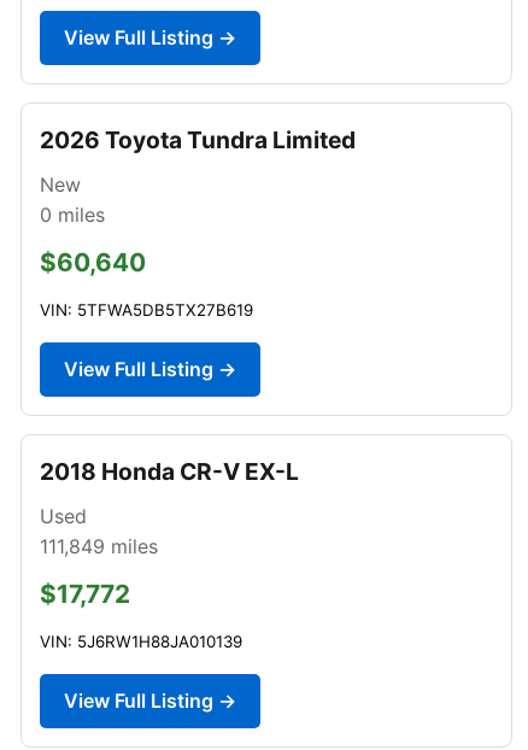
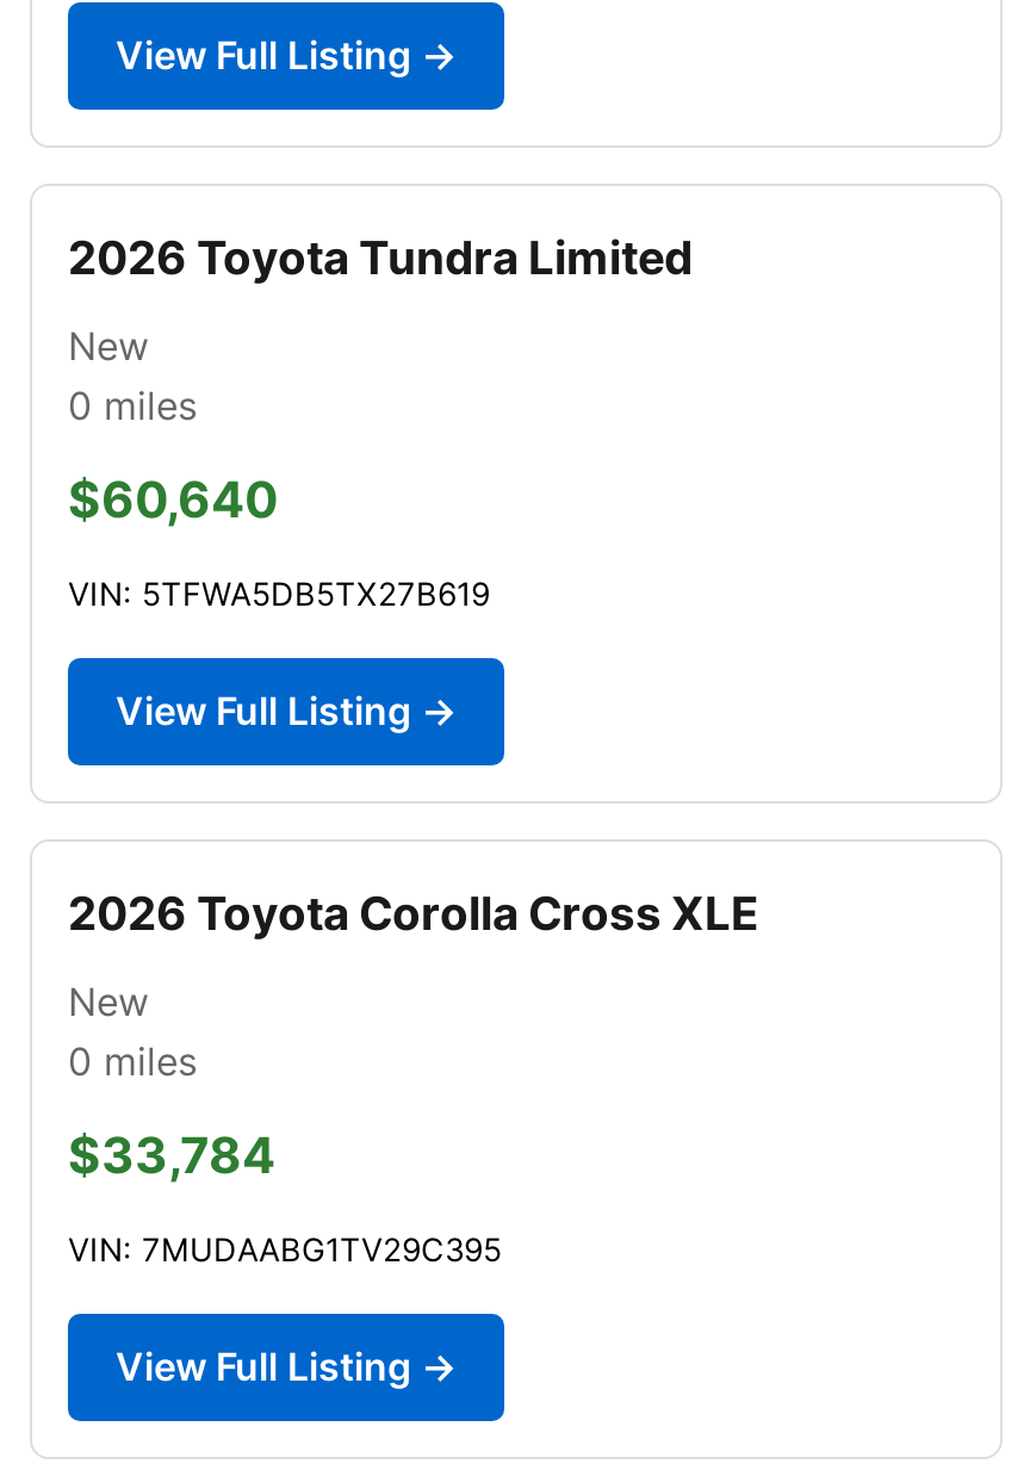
[40,457,299,486] 2018 Honda CR-V EX-L -> [68,884,759,942] 2026 Toyota Corolla Cross XLE
[40,504,158,558] Used | 111,849 miles -> [68,977,197,1085] New | 0 miles
[40,579,130,609] $17,772 -> [68,1125,275,1185] $33,784
[40,632,242,651] VIN: 5J6RW1H88JA010139 -> [68,1230,502,1268] VIN: 7MUDAABG1TV29C395

